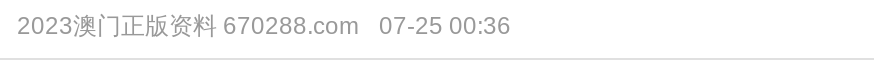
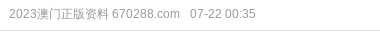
[17,12,511,40] 2023澳门正版资料 670288.com 07-25 00:36 -> [9,7,256,21] 2023澳门正版资料 670288.com 07-22 00:35

